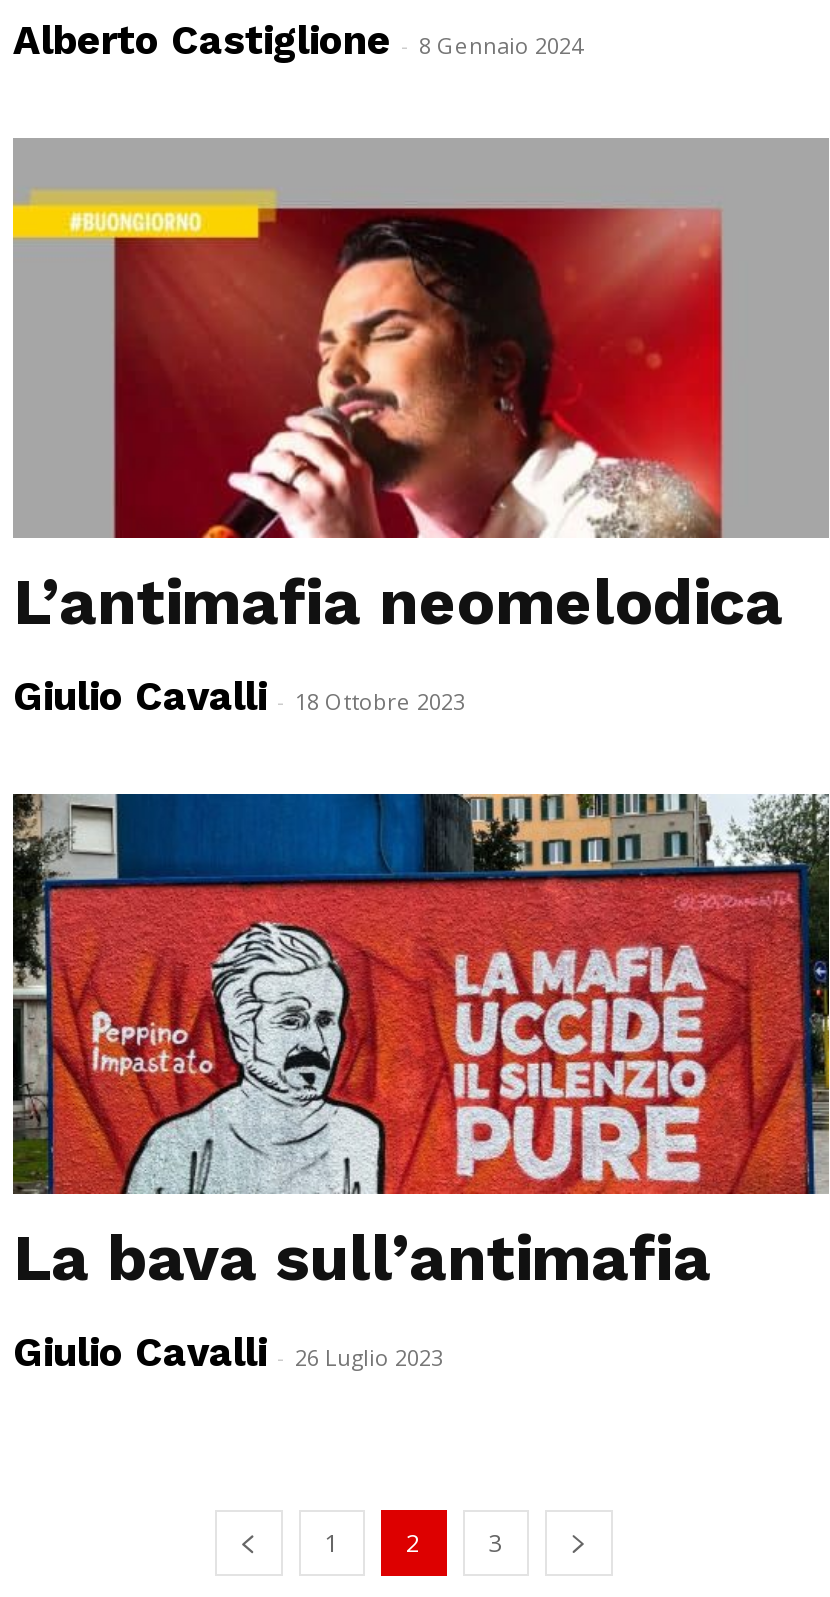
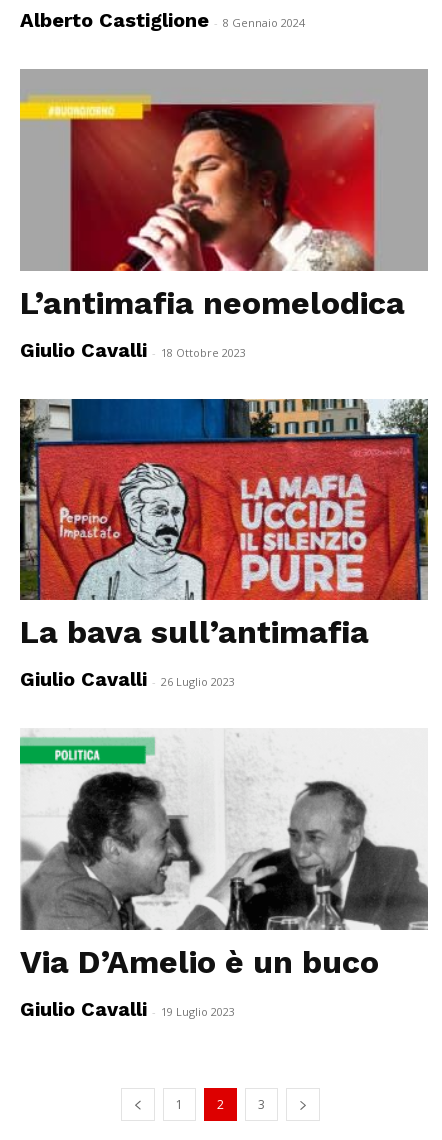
none -> [19,731,428,1021] [image] | Via D’Amelio è un buco | Giulio Cavalli - 19 Luglio 2023

